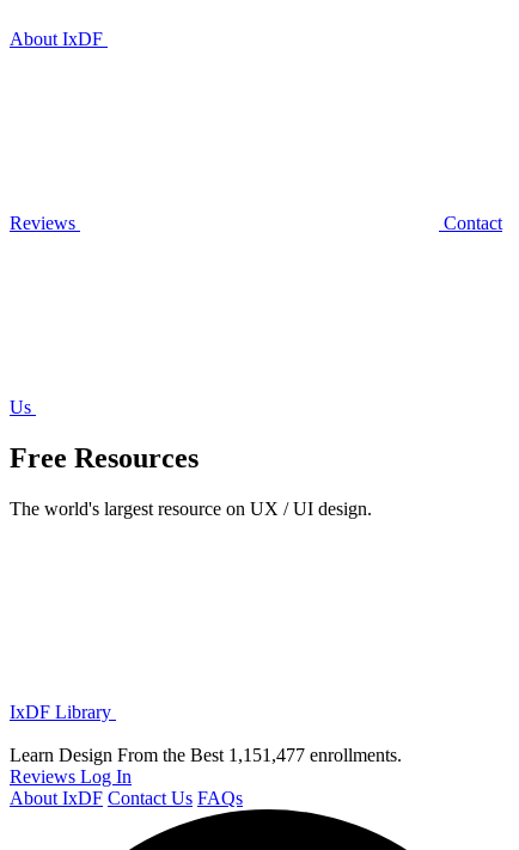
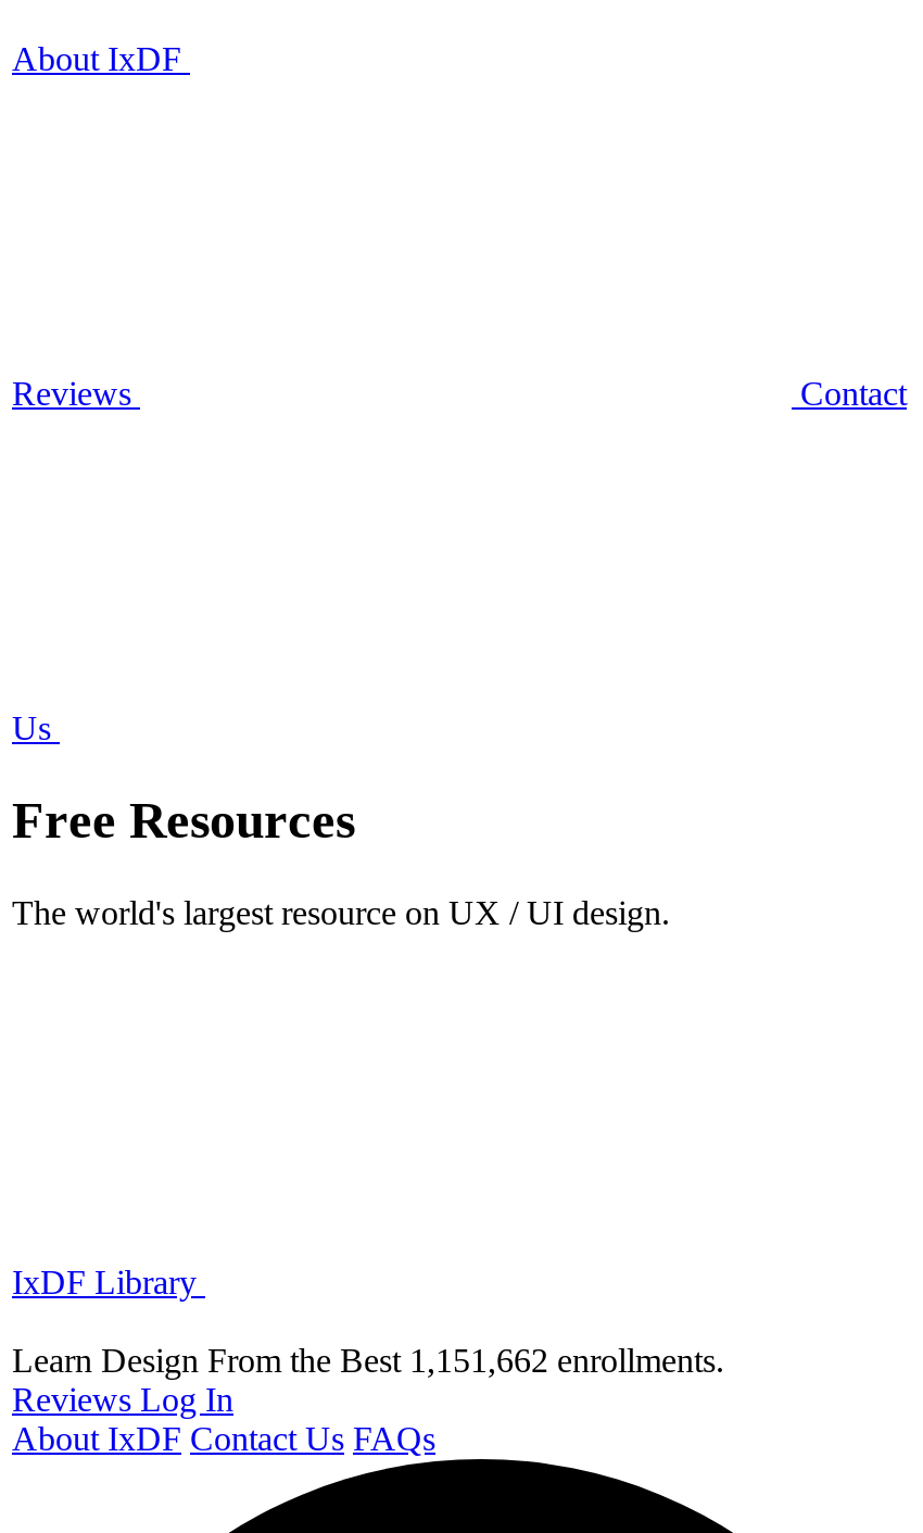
[10,744,402,765] Learn Design From the Best 1,151,477 enrollments. -> [12,1341,724,1378] Learn Design From the Best 1,151,662 enrollments.

